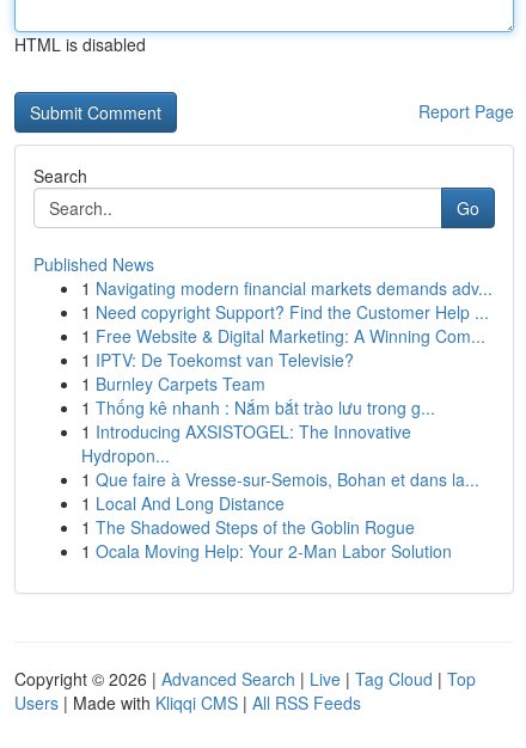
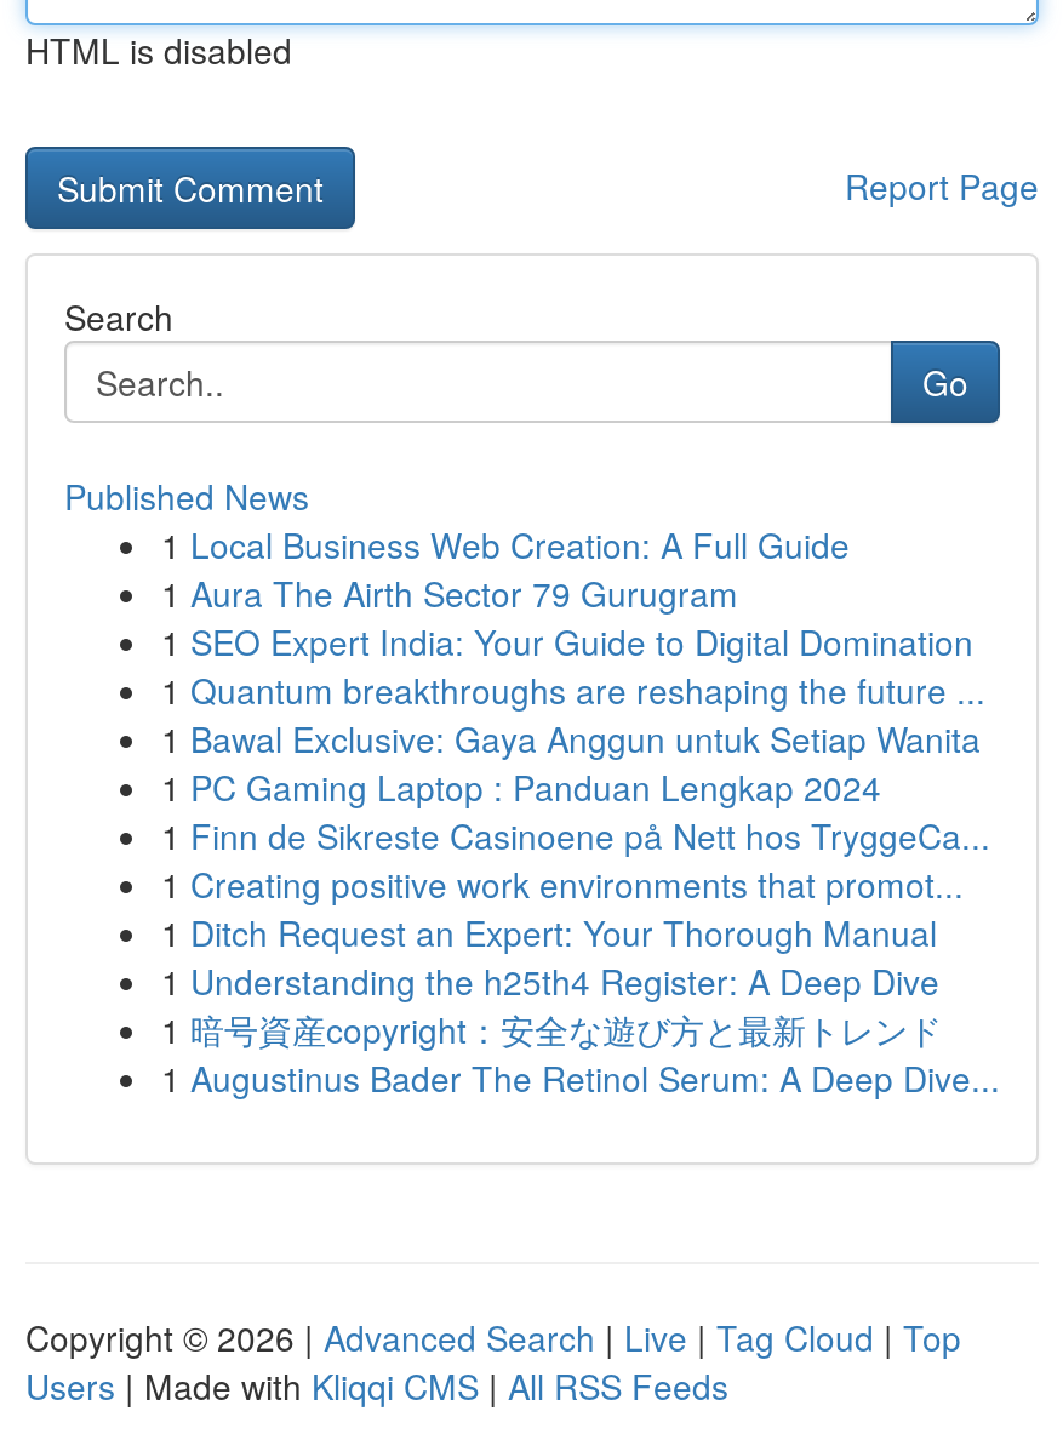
[81,276,493,563] 1 Navigating modern financial markets demands adv... | 1 Need copyright Support? Find the Customer Help ... | 1 Free Website & Digital Marketing: A Winning Com... | 1 IPTV: De Toekomst van Televisie? | 1 Burnley Carpets Team | 1 Thống kê nhanh : Nắm bắt trào lưu trong g... | 1 Introducing AXSISTOGEL: The Innovative | Hydropon... | 1 Que faire à Vresse-sur-Semois, Bohan et dans la... | 1 Local And Long Distance | 1 The Shadowed Steps of the Goblin Rogue | 1 Ocala Moving Help: Your 2-Man Labor Solution -> [161,520,1000,1102] 1 Local Business Web Creation: A Full Guide | 1 Aura The Airth Sector 79 Gurugram | 1 SEO Expert India: Your Guide to Digital Domination | 1 Quantum breakthroughs are reshaping the future ... | 1 Bawal Exclusive: Gaya Anggun untuk Setiap Wanita | 1 PC Gaming Laptop : Panduan Lengkap 2024 | 1 Finn de Sikreste Casinoene på Nett hos TryggeCa... | 1 Creating positive work environments that promot... | 1 Ditch Request an Expert: Your Thorough Manual | 1 Understanding the h25th4 Register: A Deep Dive | 1 暗号資産copyright：安全な遊び方と最新トレンド | 1 Augustinus Bader The Retinol Serum: A Deep Dive...

